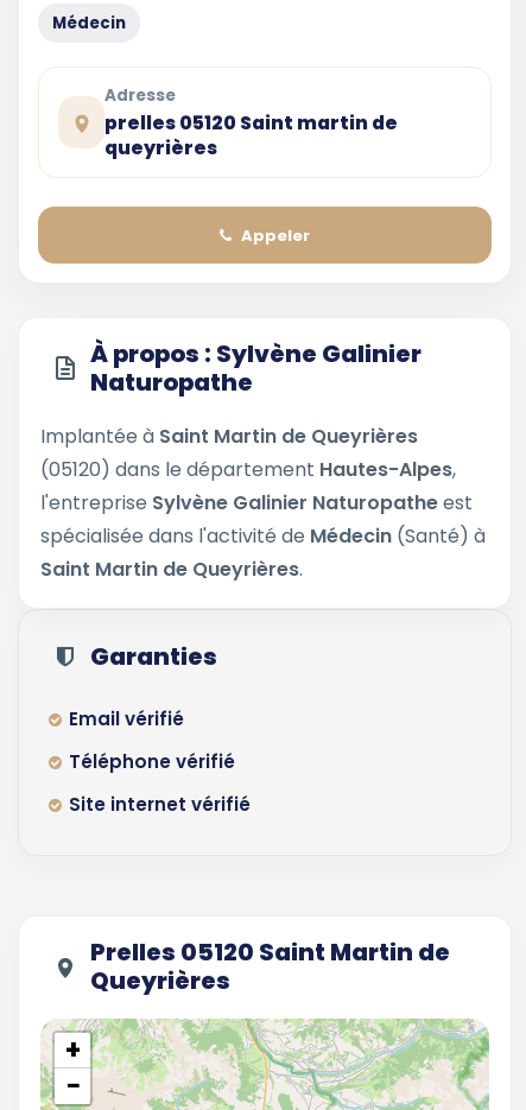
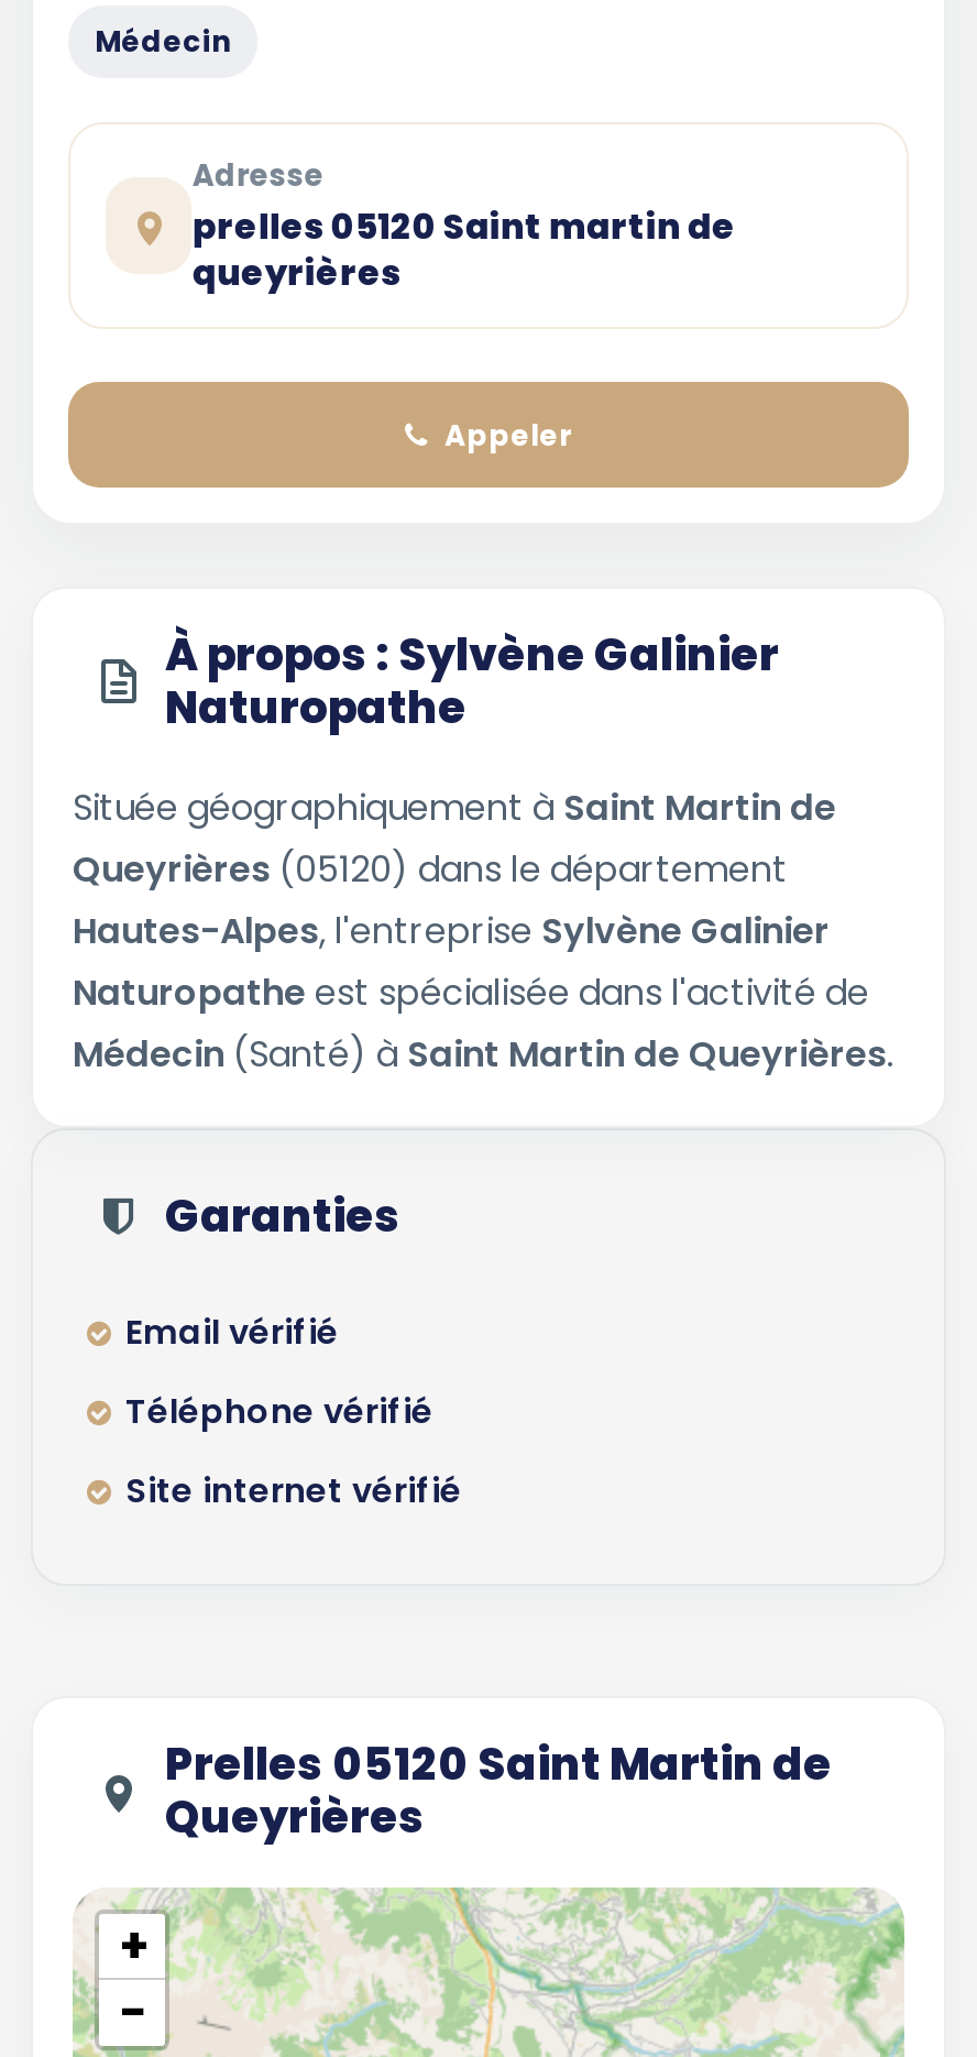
[40,423,486,583] Implantée à Saint Martin de Queyrières | (05120) dans le département Hautes-Alpes, | l'entreprise Sylvène Galinier Naturopathe est | spécialisée dans l'activité de Médecin (Santé) à | Saint Martin de Queyrières. -> [73,783,893,1080] Située géographiquement à Saint Martin de | Queyrières (05120) dans le département | Hautes-Alpes, l'entreprise Sylvène Galinier | Naturopathe est spécialisée dans l'activité de | Médecin (Santé) à Saint Martin de Queyrières.

